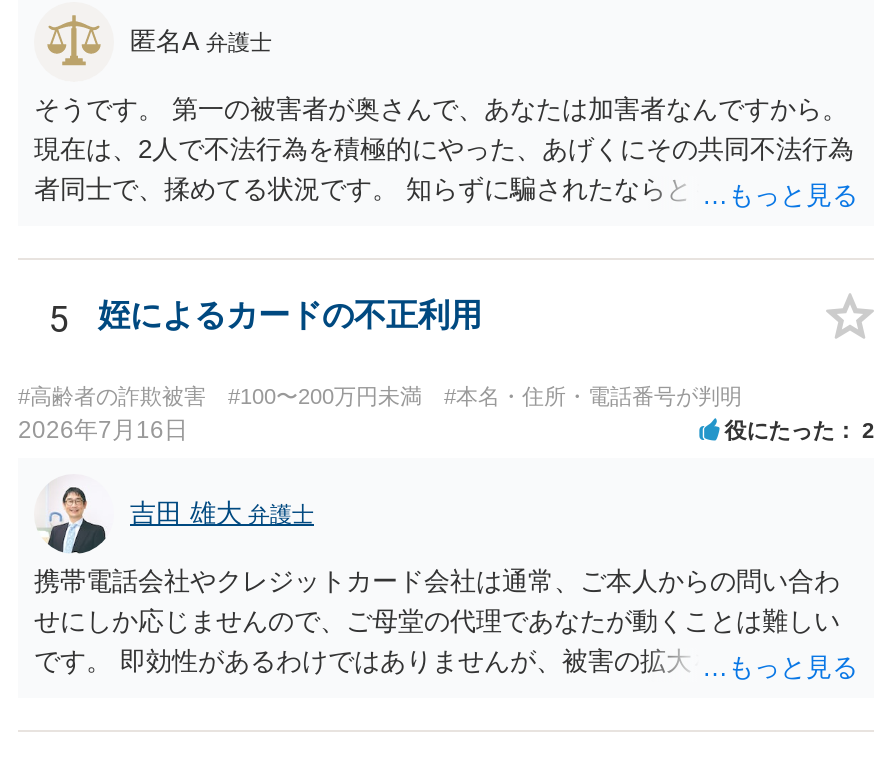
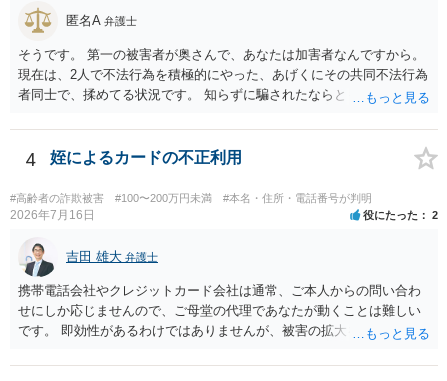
[48,297,482,339] 5 姪によるカードの不正利用 -> [25,148,242,169] 4 姪によるカードの不正利用

